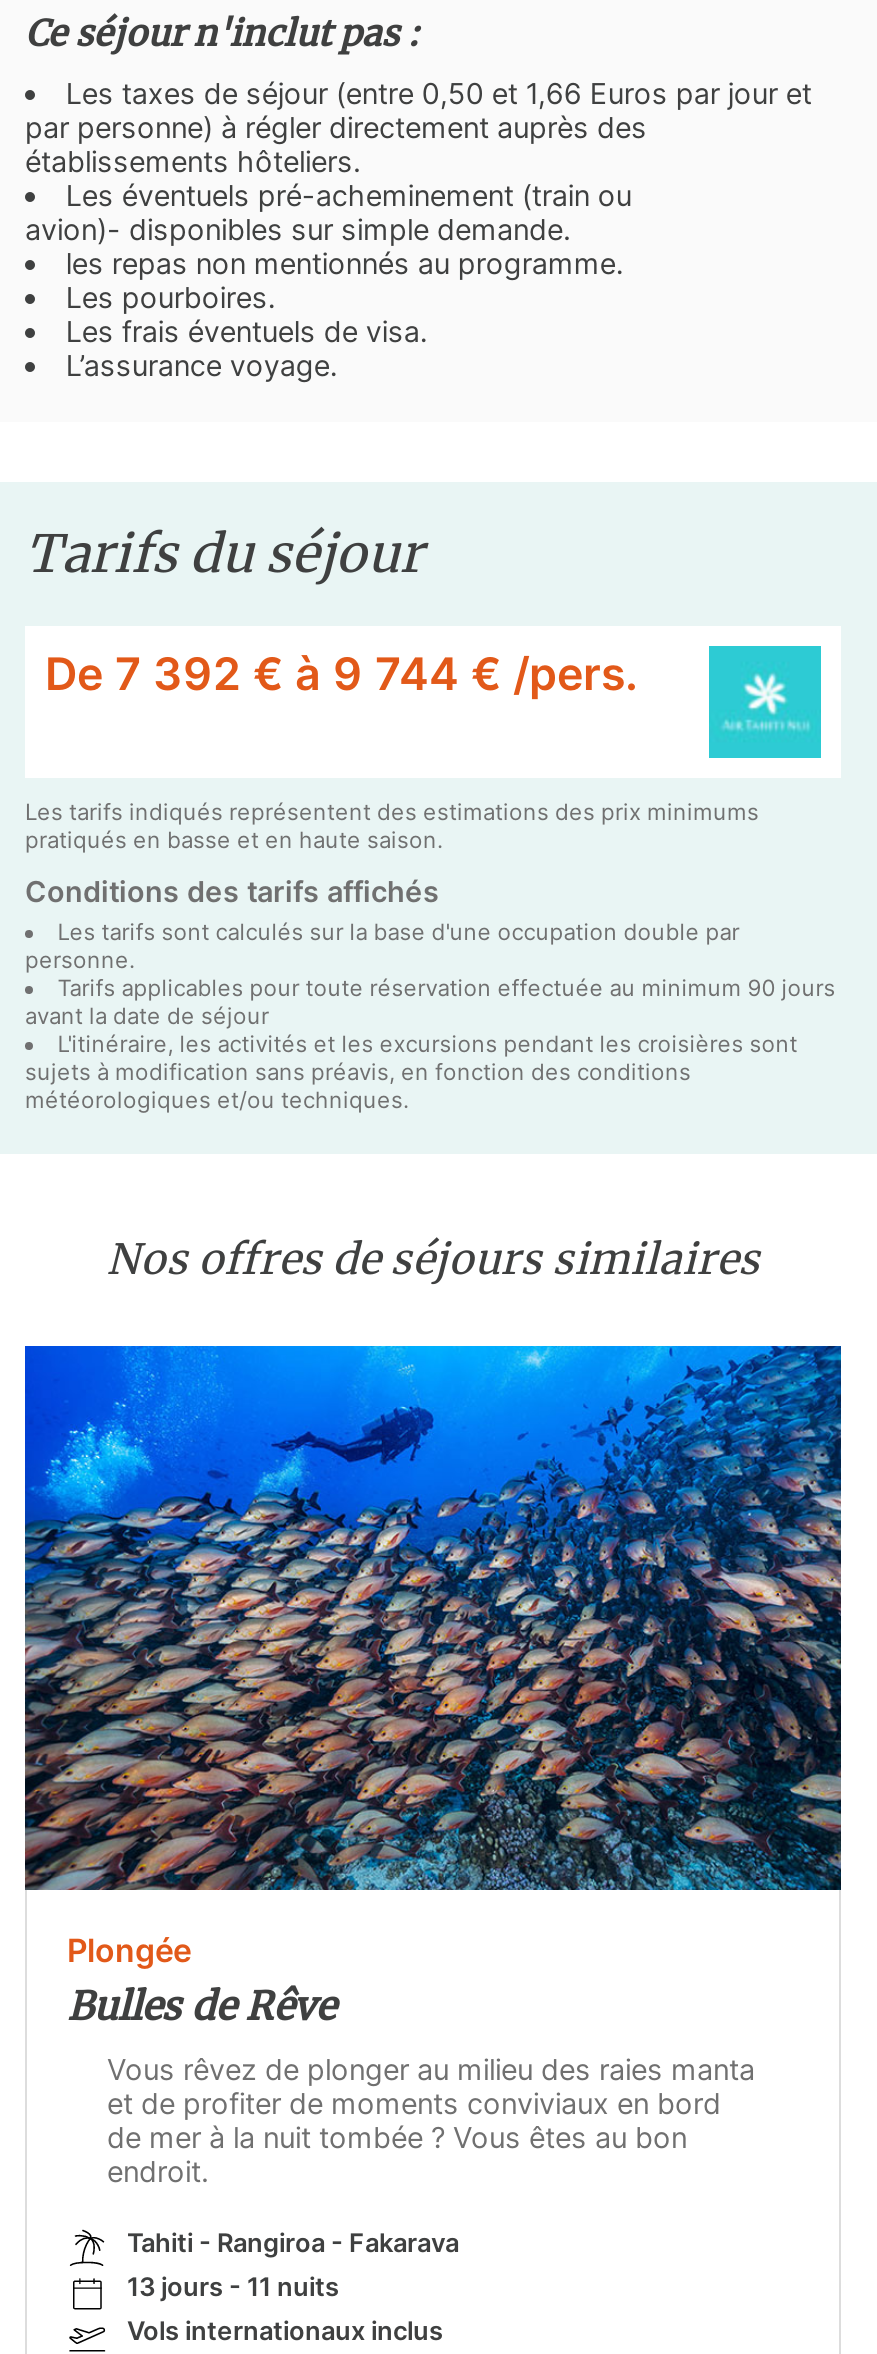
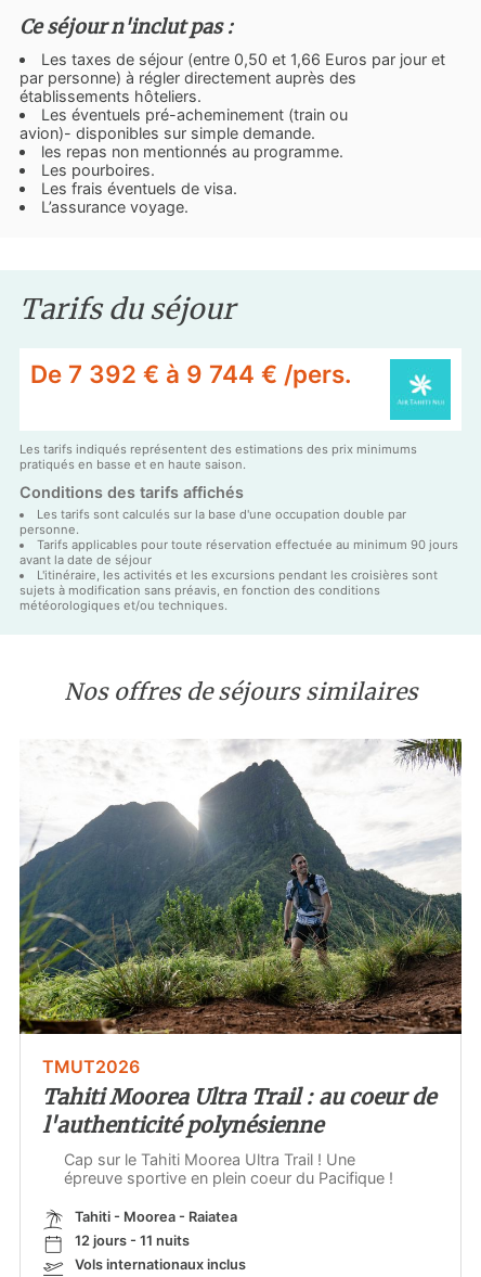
[23,1344,843,2030] [image] | Plongée | Bulles de Rêve -> [18,738,463,1138] [image] | TMUT2026 | Tahiti Moorea Ultra Trail : au coeur de | l'authenticité polynésienne
[107,2052,755,2188] Vous rêvez de plonger au milieu des raies manta | et de profiter de moments conviviaux en bord | de mer à la nuit tombée ? Vous êtes au bon | endroit. -> [64,1150,398,1187] Cap sur le Tahiti Moorea Ultra Trail ! Une | épreuve sportive en plein coeur du Pacifique !
[127,2228,459,2258] Tahiti - Rangiroa - Fakarava -> [75,1209,237,1225] Tahiti - Moorea - Raiatea
[127,2272,339,2302] 13 jours - 11 nuits -> [75,1233,190,1249] 12 jours - 11 nuits

